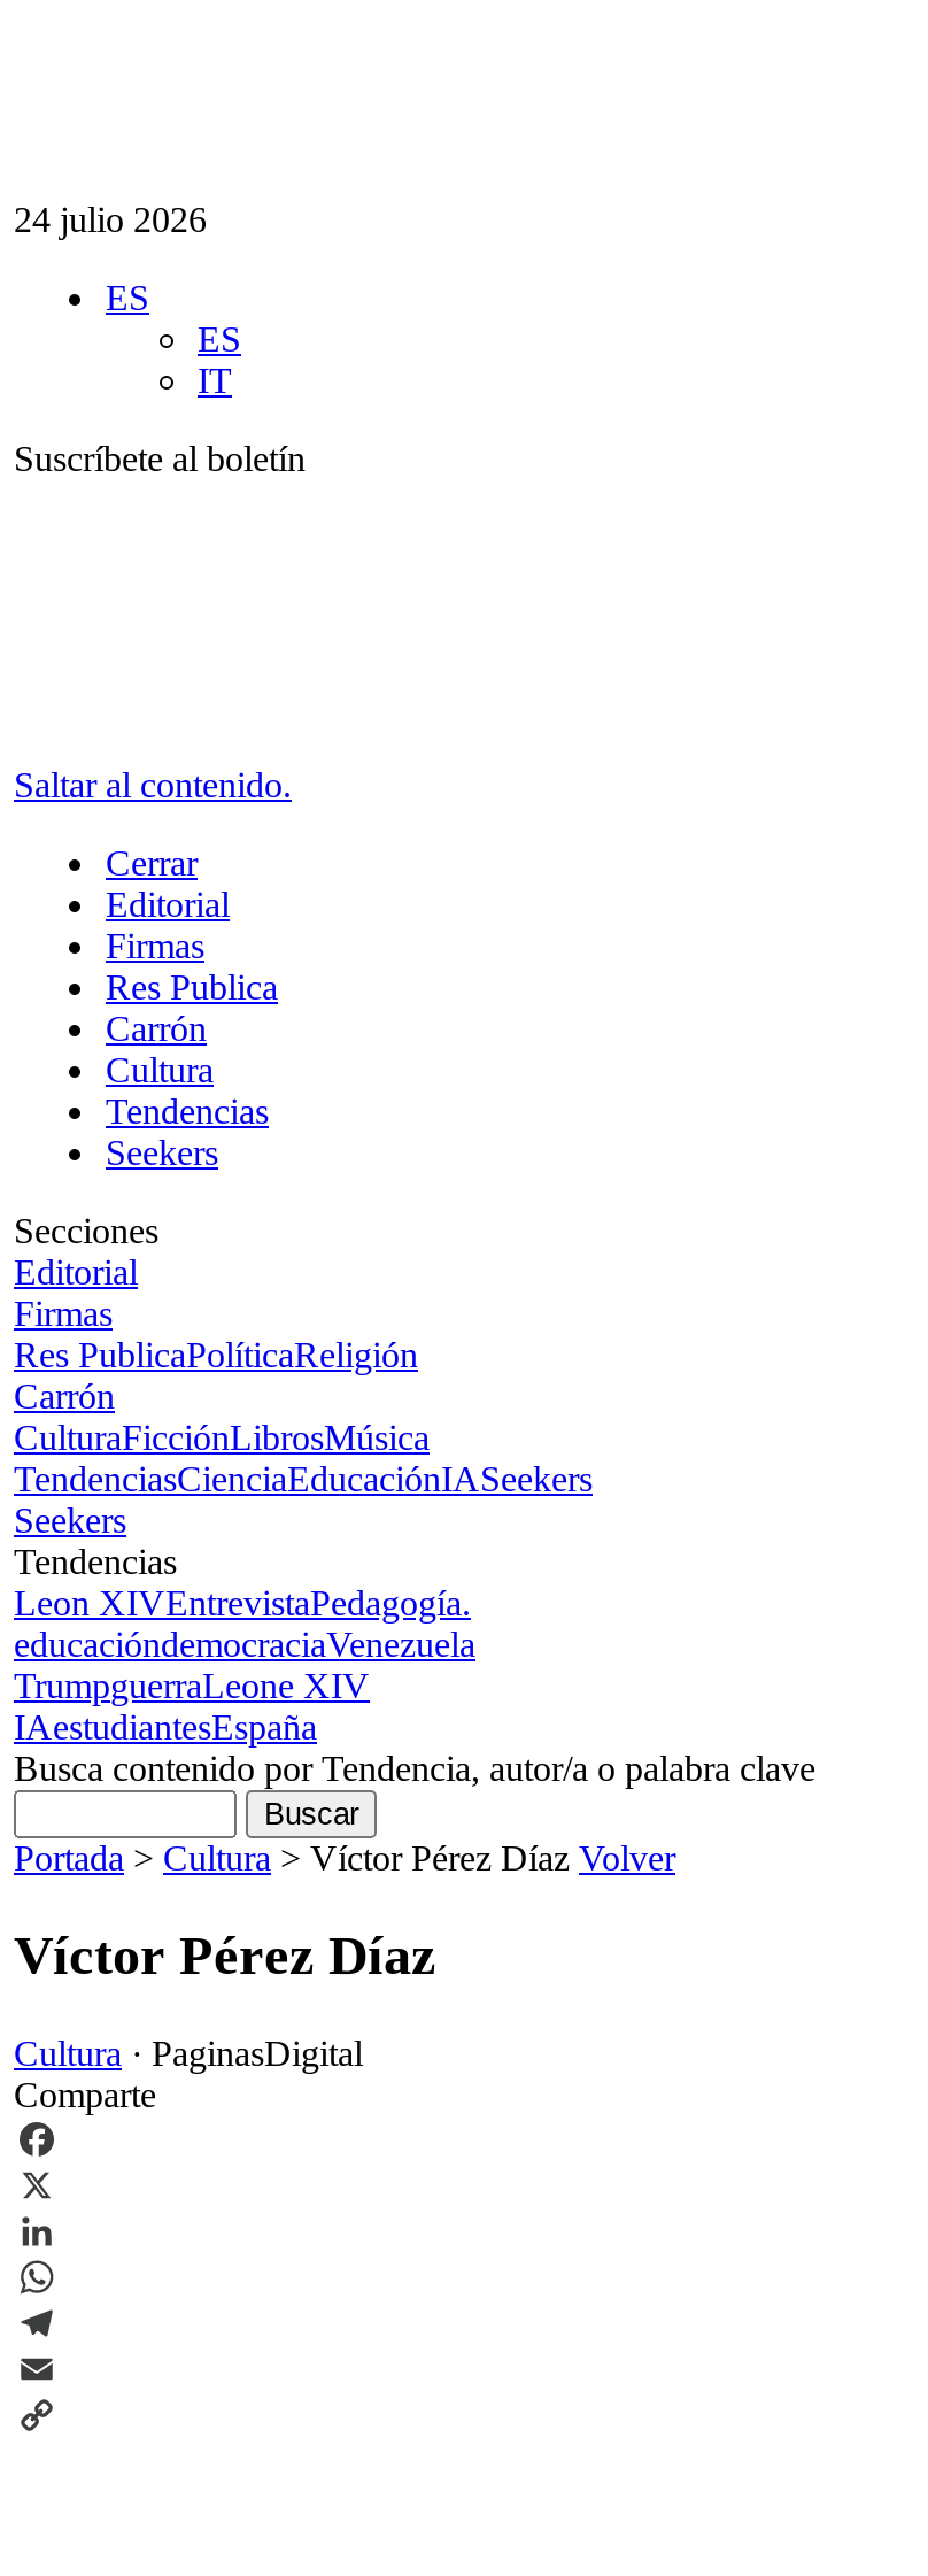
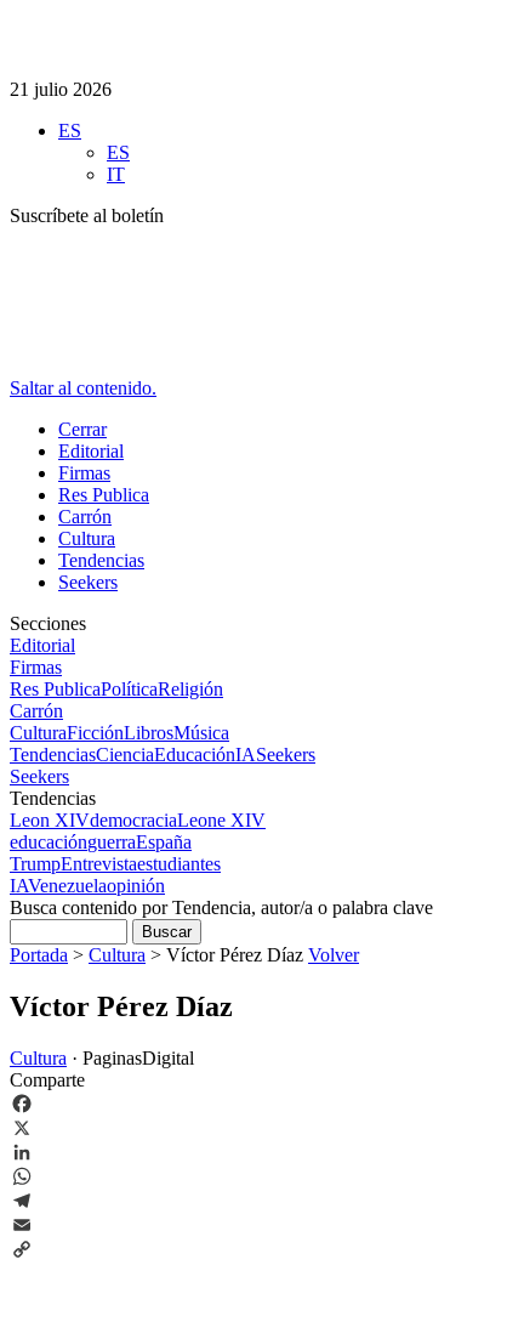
[14,200,207,239] 24 julio 2026 -> [10,79,112,100] 21 julio 2026
[14,1583,475,1746] Leon XIVEntrevistaPedagogía. | educacióndemocraciaVenezuela | TrumpguerraLeone XIV | IAestudiantesEspaña -> [10,810,266,896] Leon XIVdemocraciaLeone XIV | educaciónguerraEspaña | TrumpEntrevistaestudiantes | IAVenezuelaopinión

